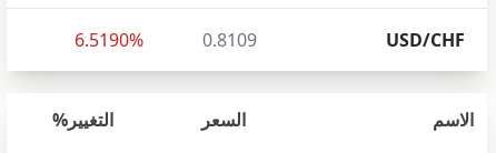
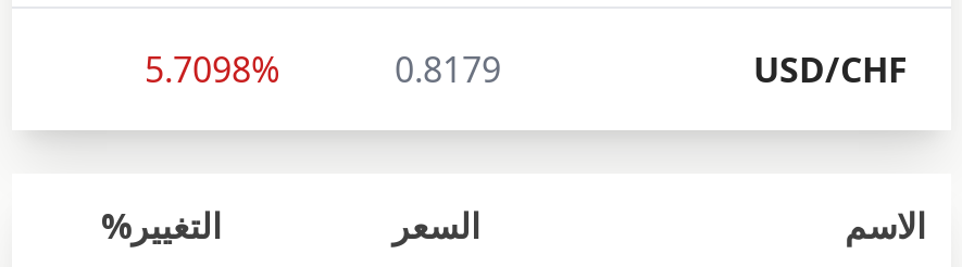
[75,27,143,52] 6.5190% -> [145,46,279,94] 5.7098%
[202,27,257,52] 0.8109 -> [395,46,501,94] 0.8179

